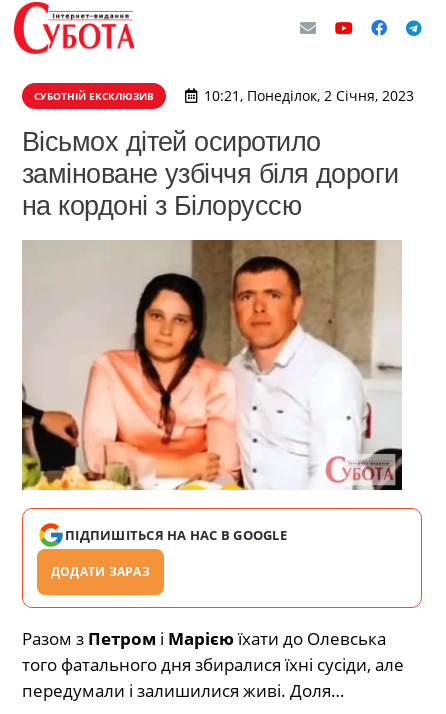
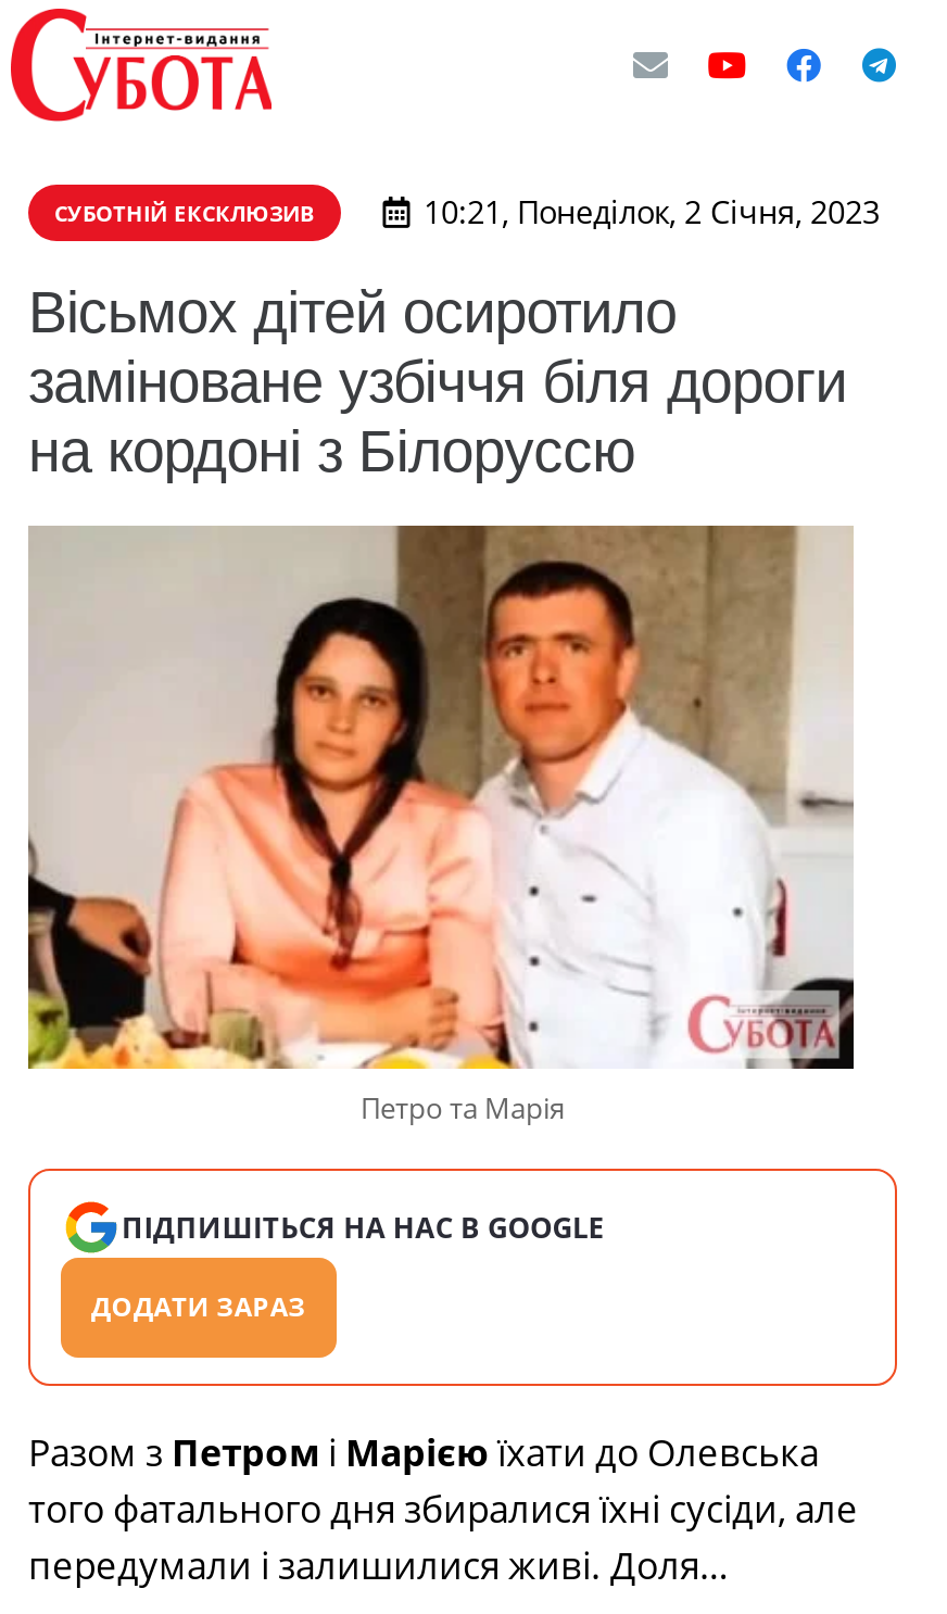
none -> [361,1089,565,1128] Петро та Марія

